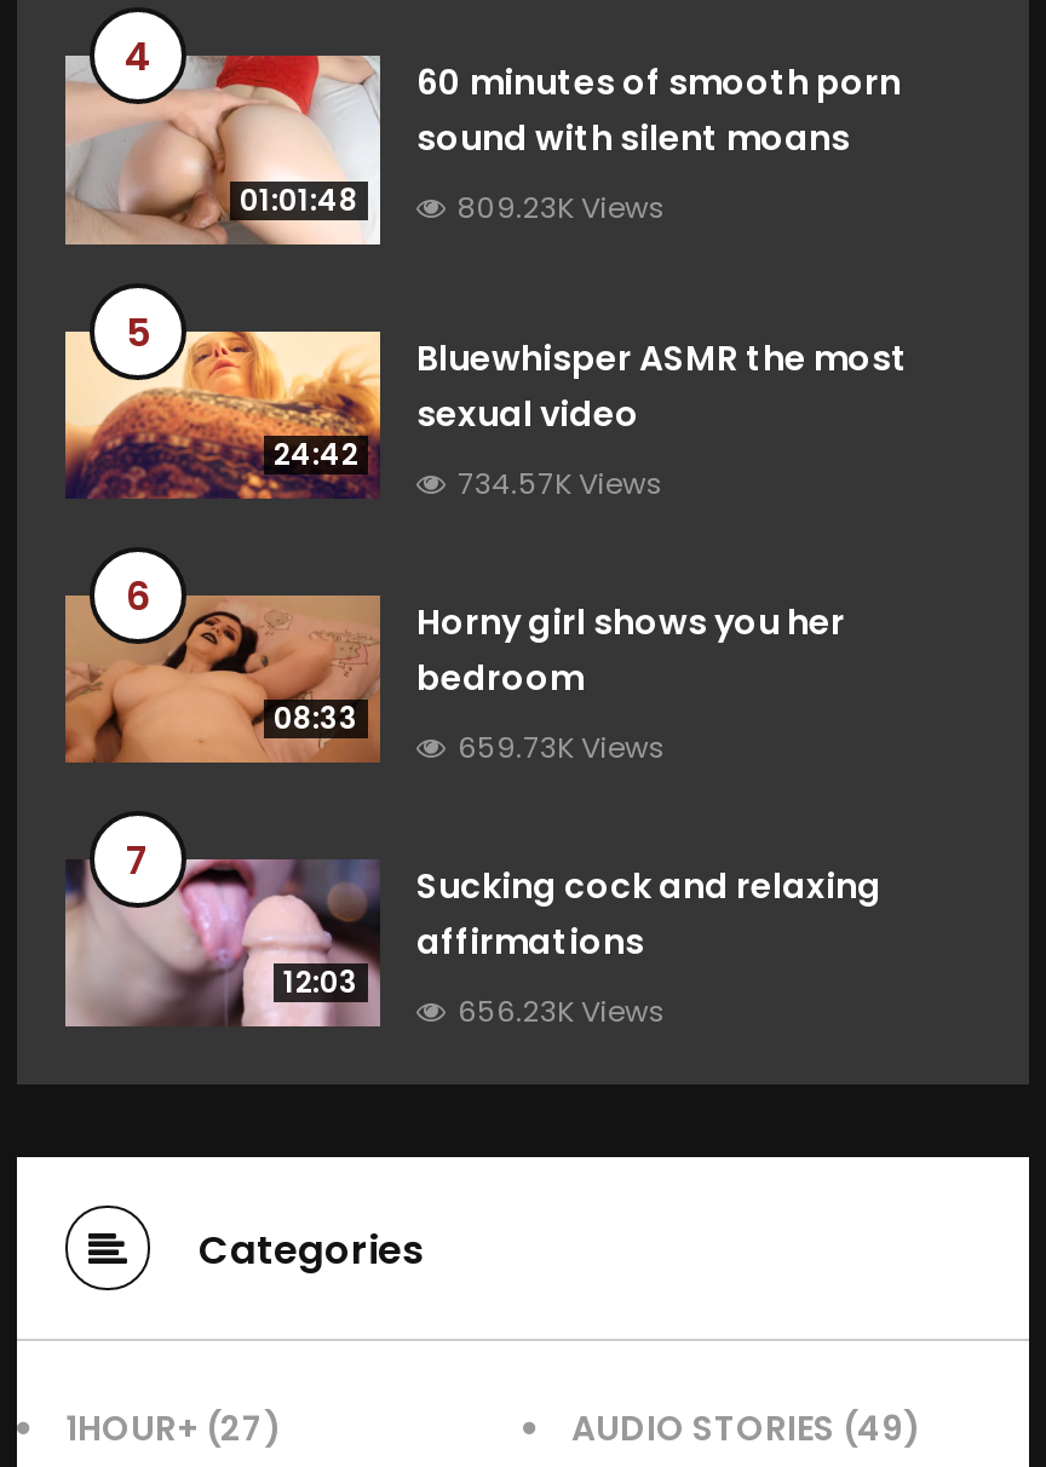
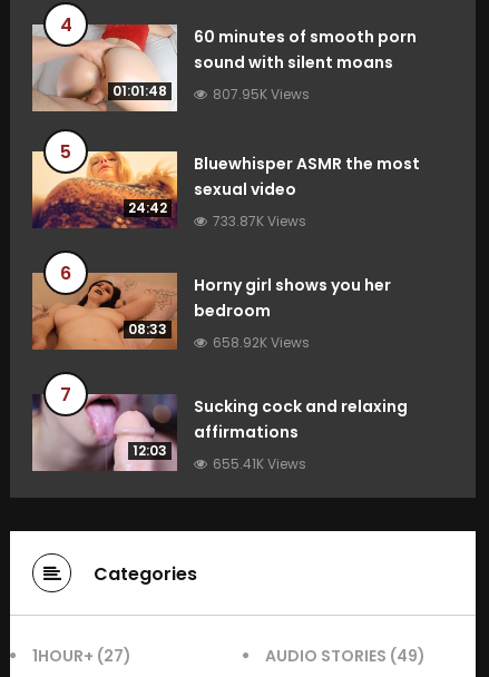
[458,187,666,228] 809.23K Views -> [213,85,310,104] 807.95K Views
[458,463,663,504] 734.57K Views -> [213,212,306,231] 733.87K Views
[458,727,666,768] 659.73K Views -> [213,333,310,352] 658.92K Views
[458,991,666,1032] 656.23K Views -> [213,455,306,474] 655.41K Views

